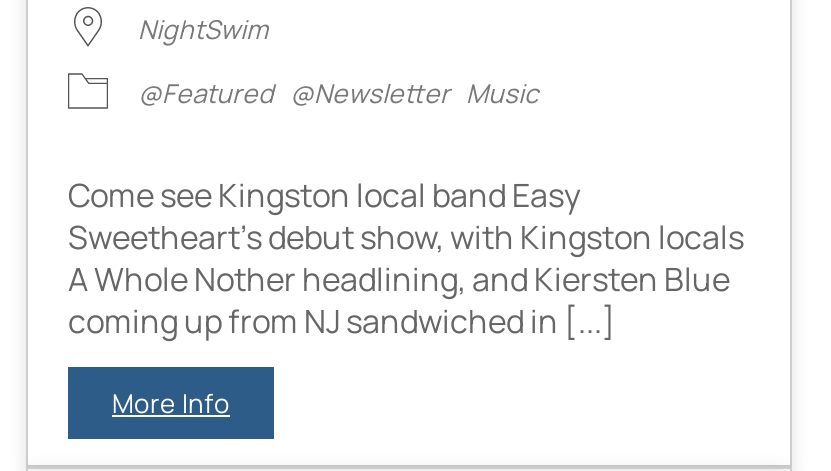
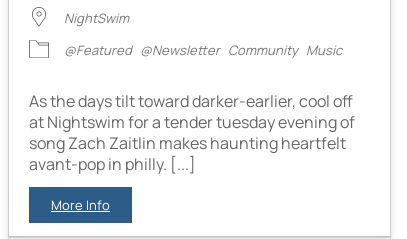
[138,75,538,111] @Featured @Newsletter Music -> [64,41,342,59] @Featured @Newsletter Community Music
[68,173,744,343] Come see Kingston local band Easy | Sweetheart's debut show, with Kingston locals | A Whole Nother headlining, and Kiersten Blue | coming up from NJ sandwiched in [...] -> [29,90,355,175] As the days tilt toward darker-earlier, cool off | at Nightswim for a tender tuesday evening of | song Zach Zaitlin makes haunting heartfelt | avant-pop in philly. [...]

